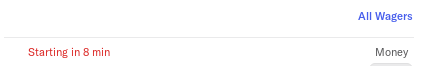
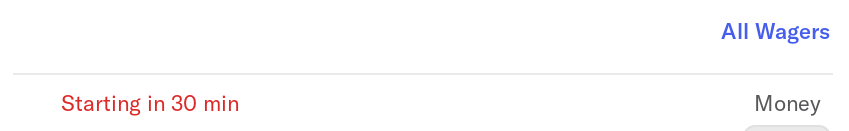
[28,45,110,59] Starting in 8 min -> [61,89,239,117] Starting in 30 min

